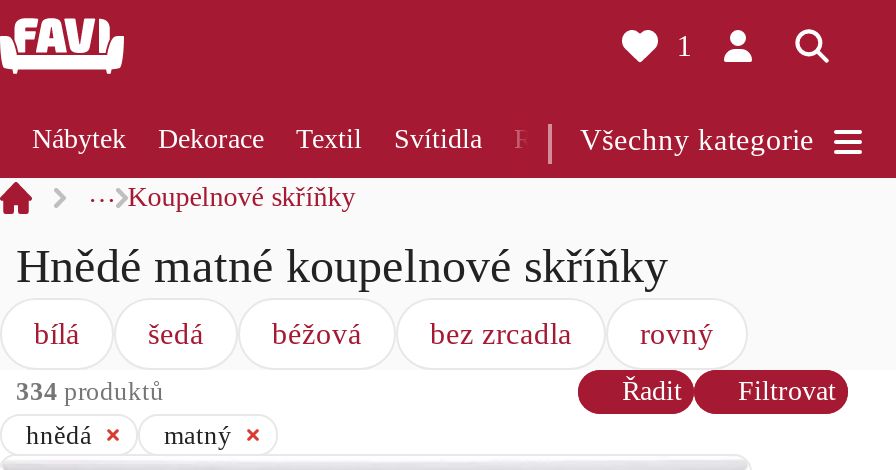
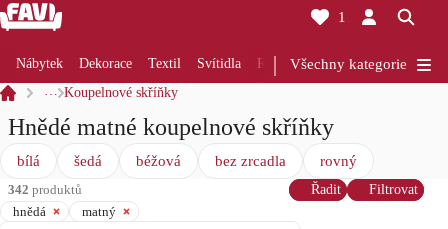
[16,376,164,406] 334 produktů -> [8,182,82,197] 342 produktů

